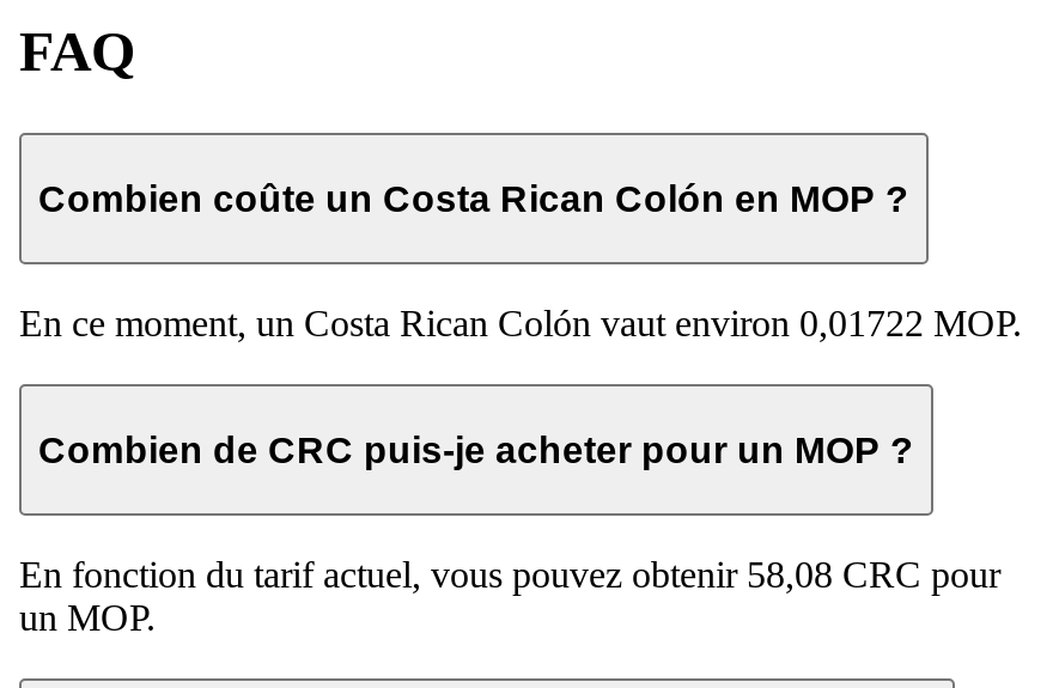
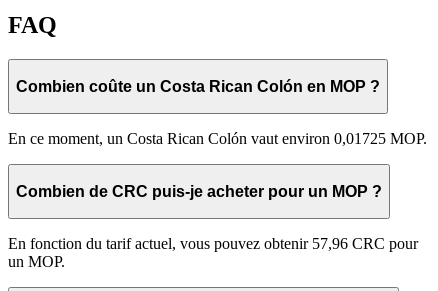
[19,303,1022,344] En ce moment, un Costa Rican Colón vaut environ 0,01722 MOP. -> [8,130,427,147] En ce moment, un Costa Rican Colón vaut environ 0,01725 MOP.
[19,555,1000,596] En fonction du tarif actuel, vous pouvez obtenir 58,08 CRC pour -> [8,235,418,252] En fonction du tarif actuel, vous pouvez obtenir 57,96 CRC pour

